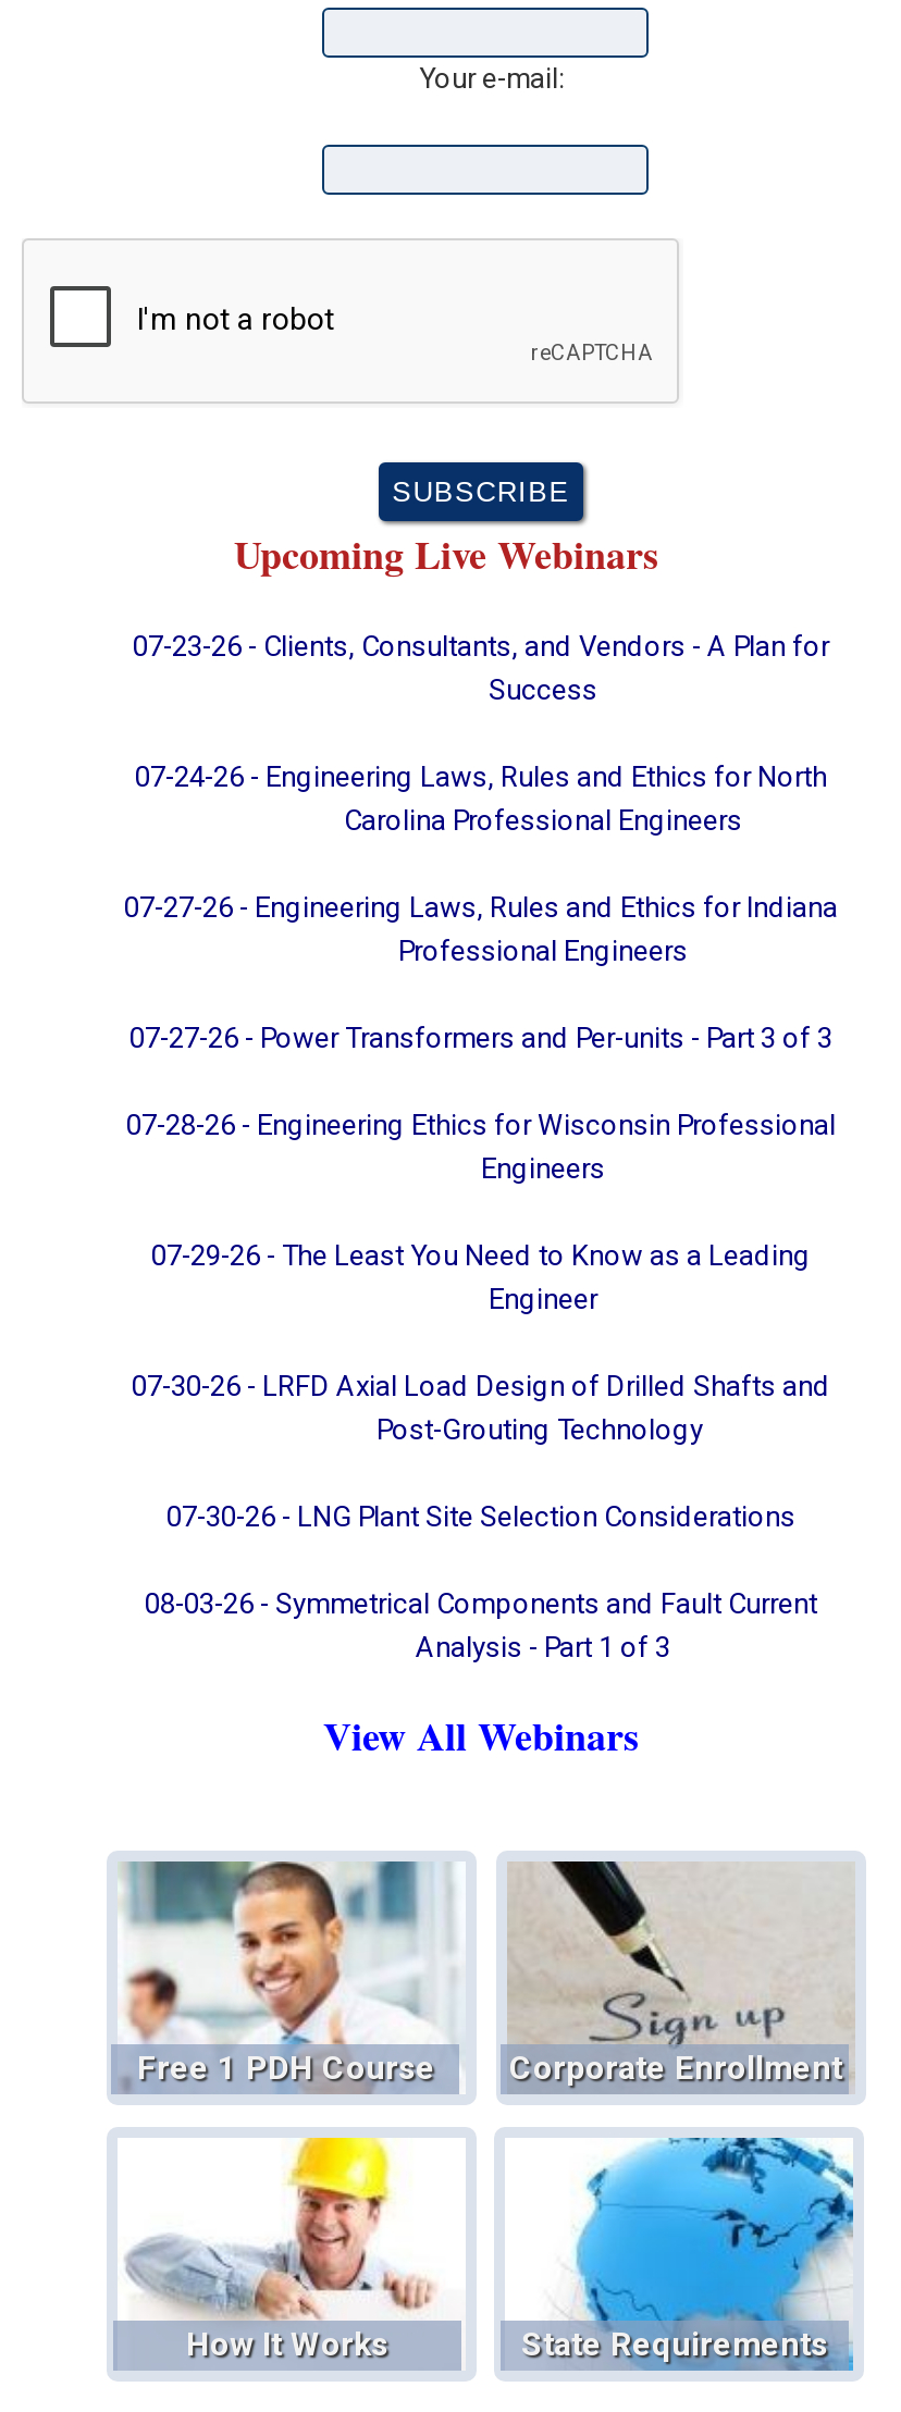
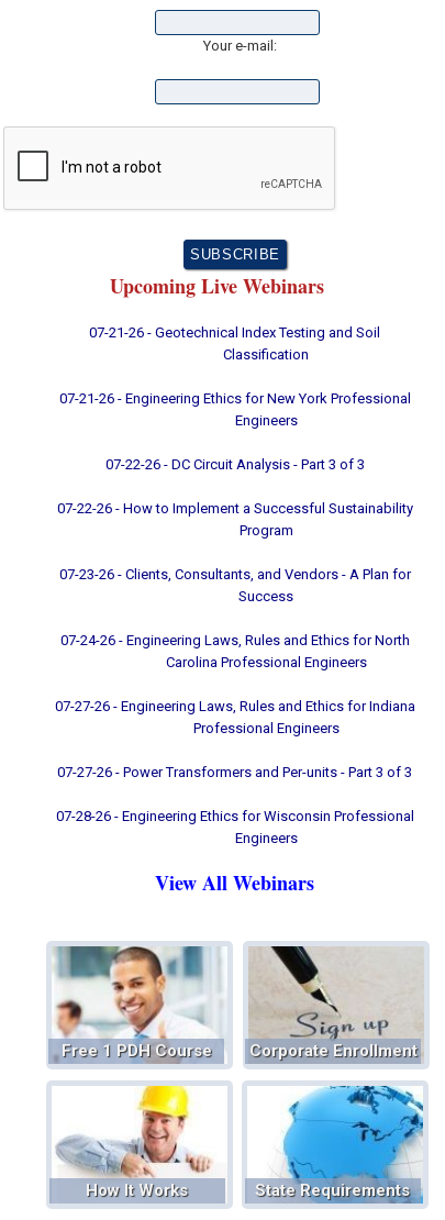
none -> [57,324,413,539] 07-21-26 - Geotechnical Index Testing and Soil | Classification | 07-21-26 - Engineering Ethics for New York Professional | Engineers | 07-22-26 - DC Circuit Analysis - Part 3 of 3 | 07-22-26 - How to Implement a Successful Sustainability | Program
moved [124,630,838,1185] -> [55,566,415,846]: 07-23-26 - Clients, Consultants, and Vendors - A Plan for | Success | 07-24-26 - Engineering Laws, Rules and Ethics for North | ... | 07-28-26 - Engineering Ethics for Wisconsin Professional | Engineers
[132,1239,830,1663] 07-29-26 - The Least You Need to Know as a Leading | Engineer | 07-30-26 - LRFD Axial Load Design of Drilled Shafts and | Post-Grouting Technology | 07-30-26 - LNG Plant Site Selection Considerations | 08-03-26 - Symmetrical Components and Fault Current | Analysis - Part 1 of 3 -> none

